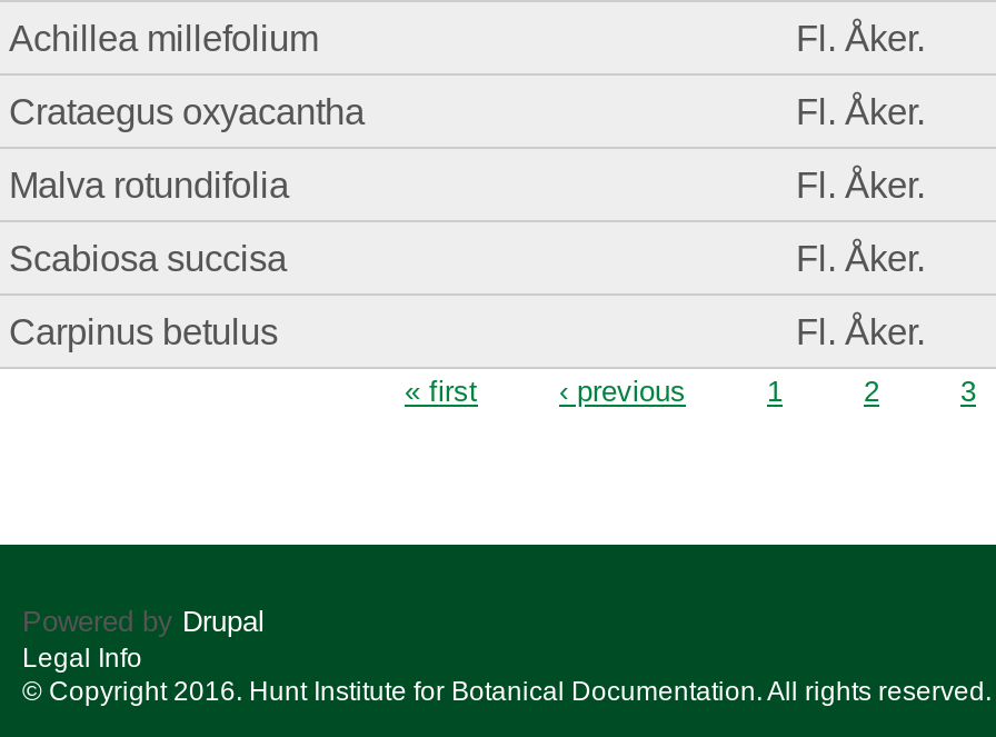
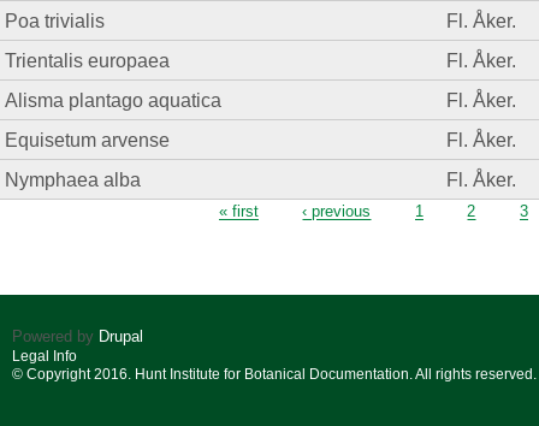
[9,18,318,58] Achillea millefolium -> [5,10,105,32] Poa trivialis
[9,92,365,132] Crataegus oxyacantha -> [5,50,170,71] Trientalis europaea
[9,165,289,205] Malva rotundifolia -> [5,89,221,111] Alisma plantago aquatica
[9,239,287,279] Scabiosa succisa -> [5,129,170,151] Equisetum arvense
[9,312,278,352] Carpinus betulus -> [5,169,141,190] Nymphaea alba

